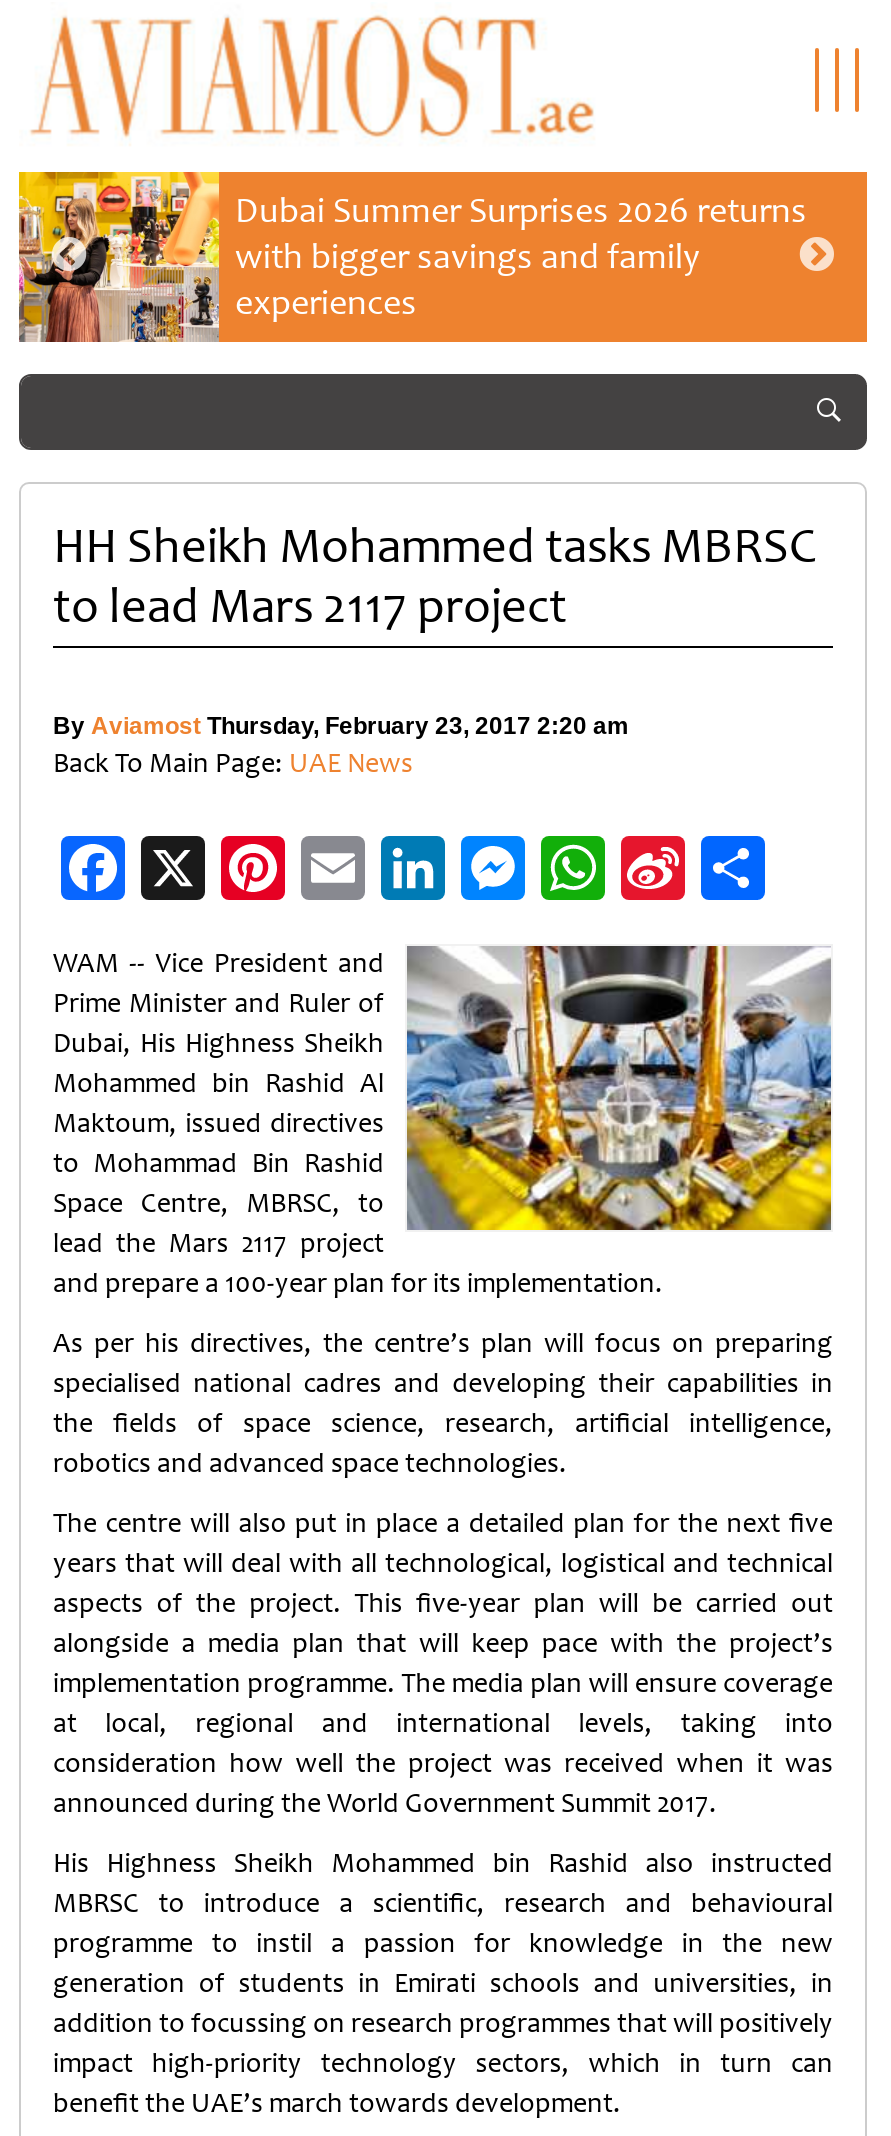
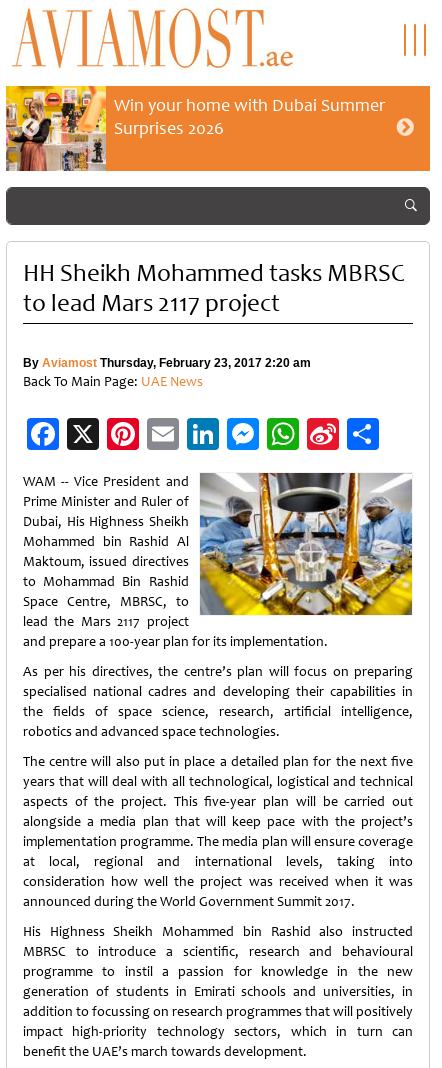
[235,188,807,324] Dubai Summer Surprises 2026 returns | with bigger savings and family | experiences -> [114,94,385,139] Win your home with Dubai Summer | Surprises 2026

